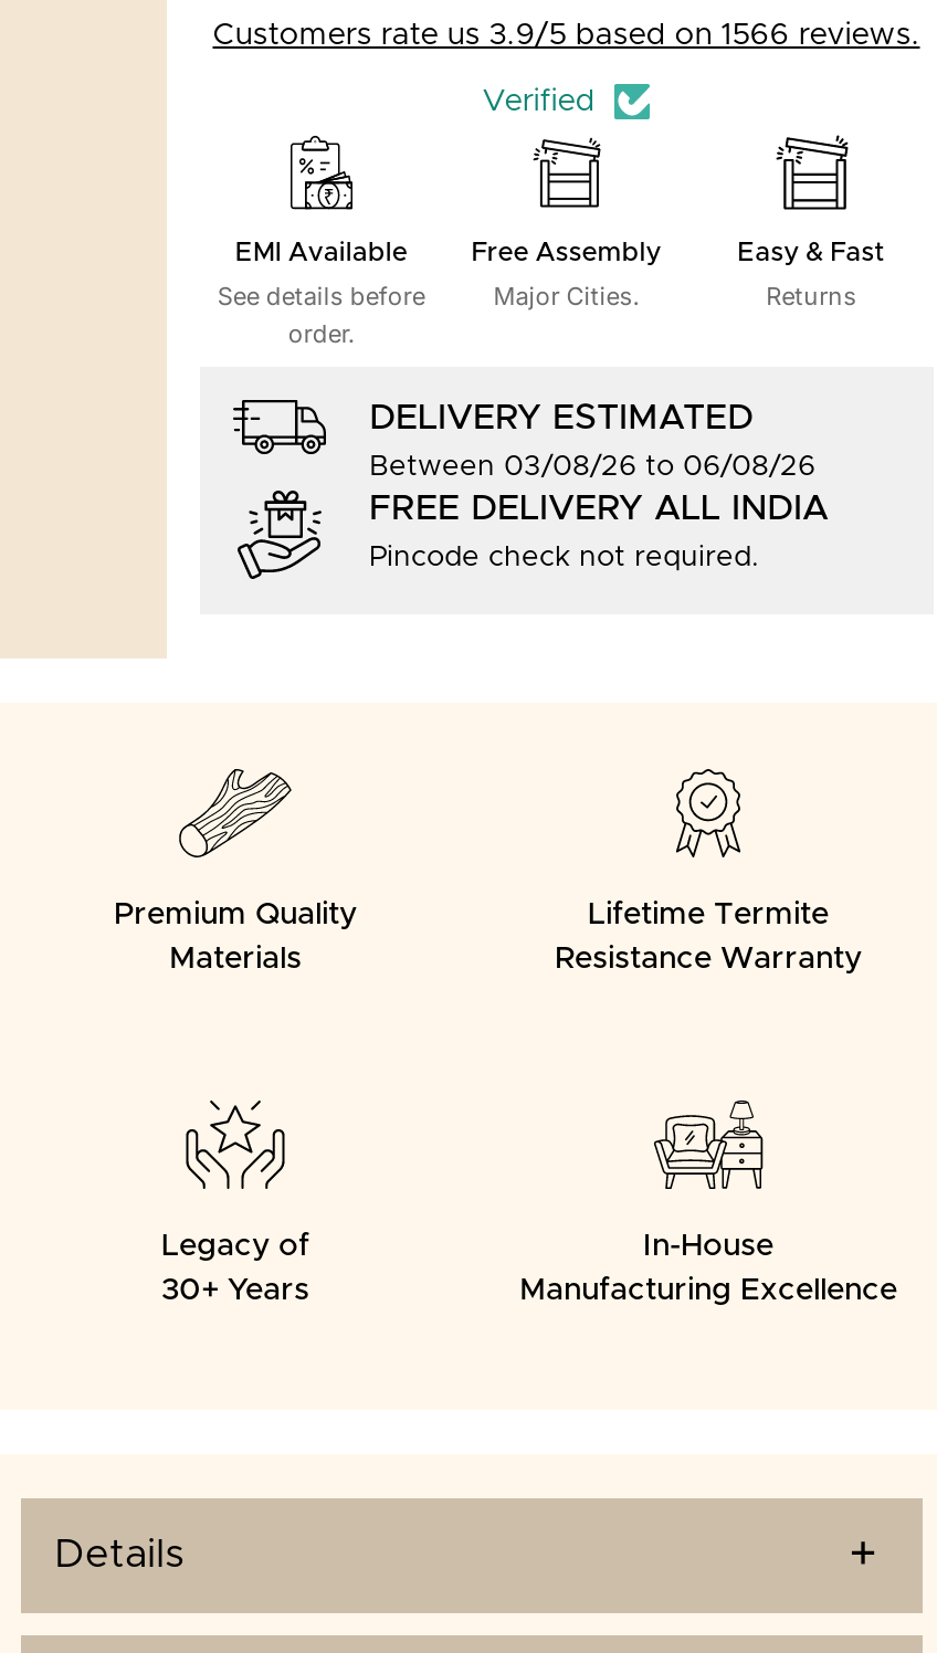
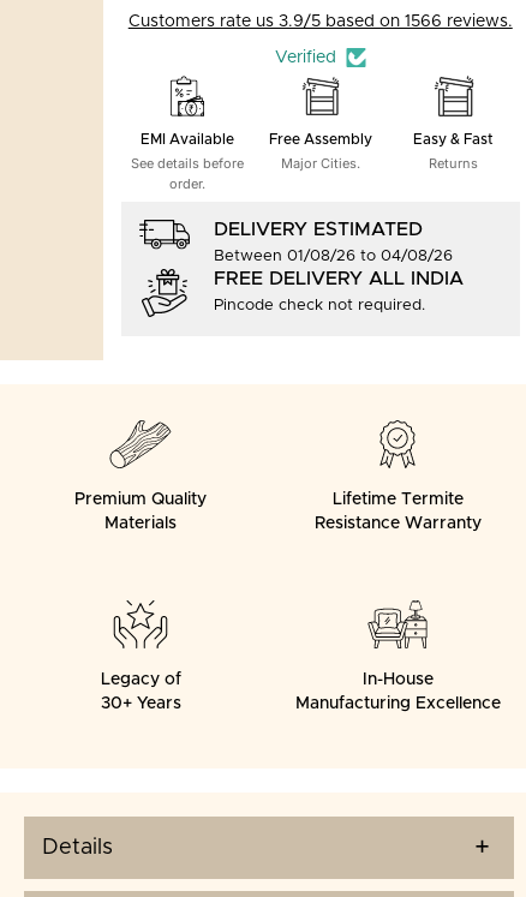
[369,453,815,482] Between 03/08/26 to 06/08/26 -> [213,249,452,264] Between 01/08/26 to 04/08/26

